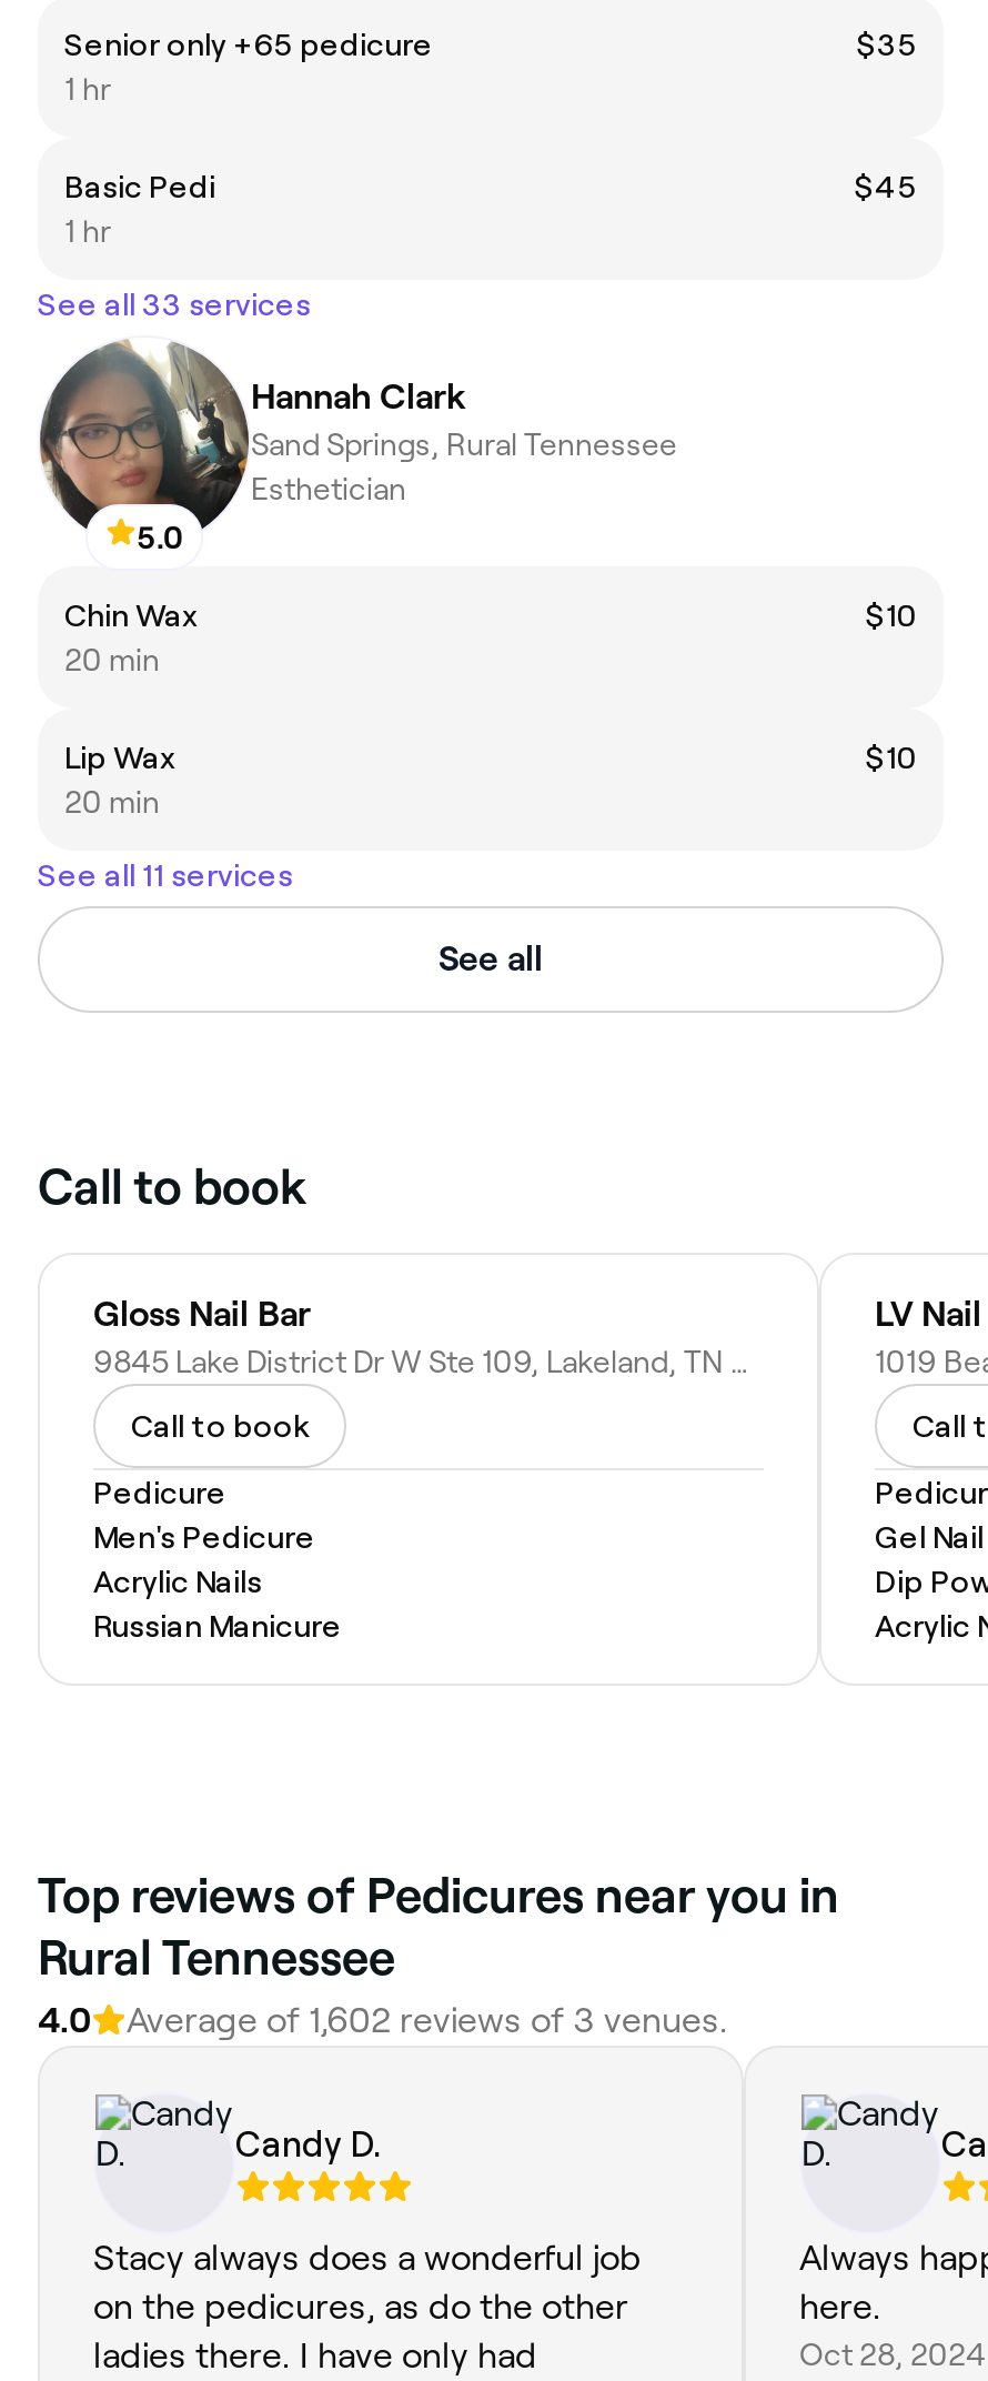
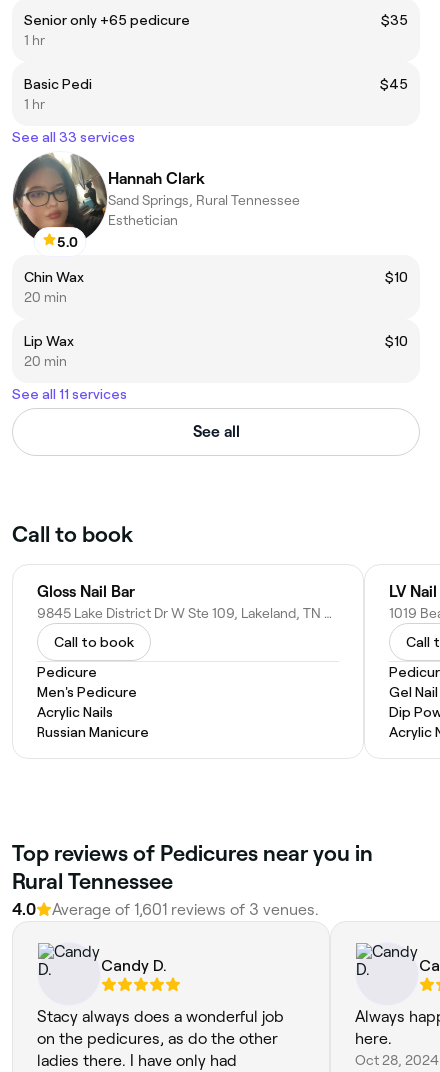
[127,2000,728,2038] Average of 1,602 reviews of 3 venues. -> [52,900,319,917] Average of 1,601 reviews of 3 venues.

